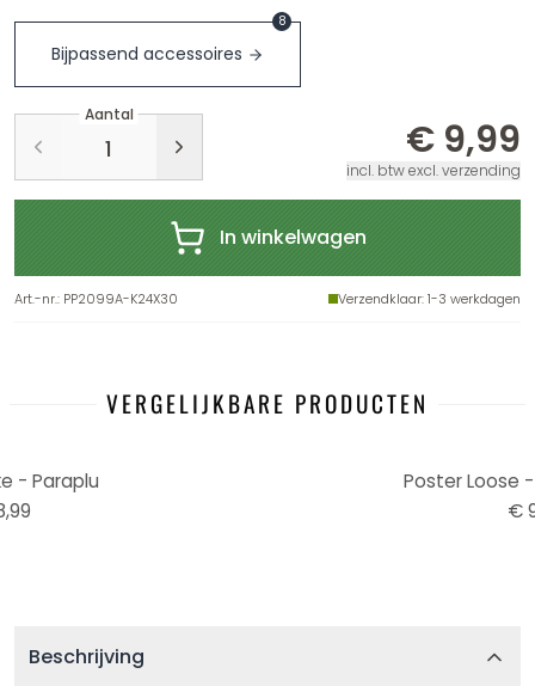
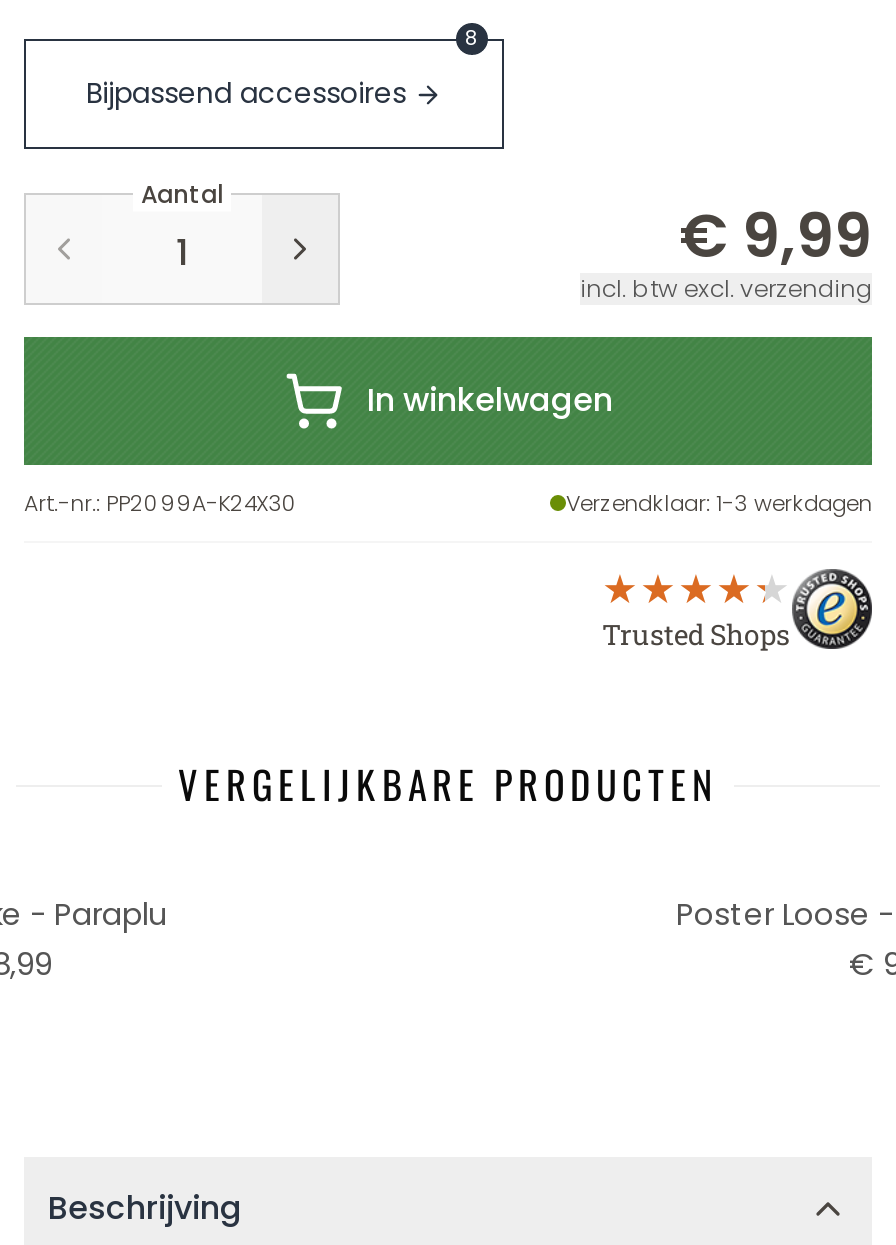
none -> [602,615,790,653] Trusted Shops

